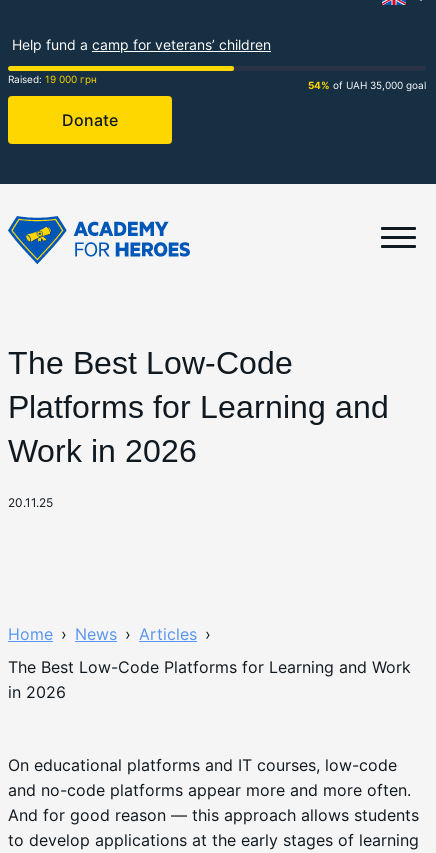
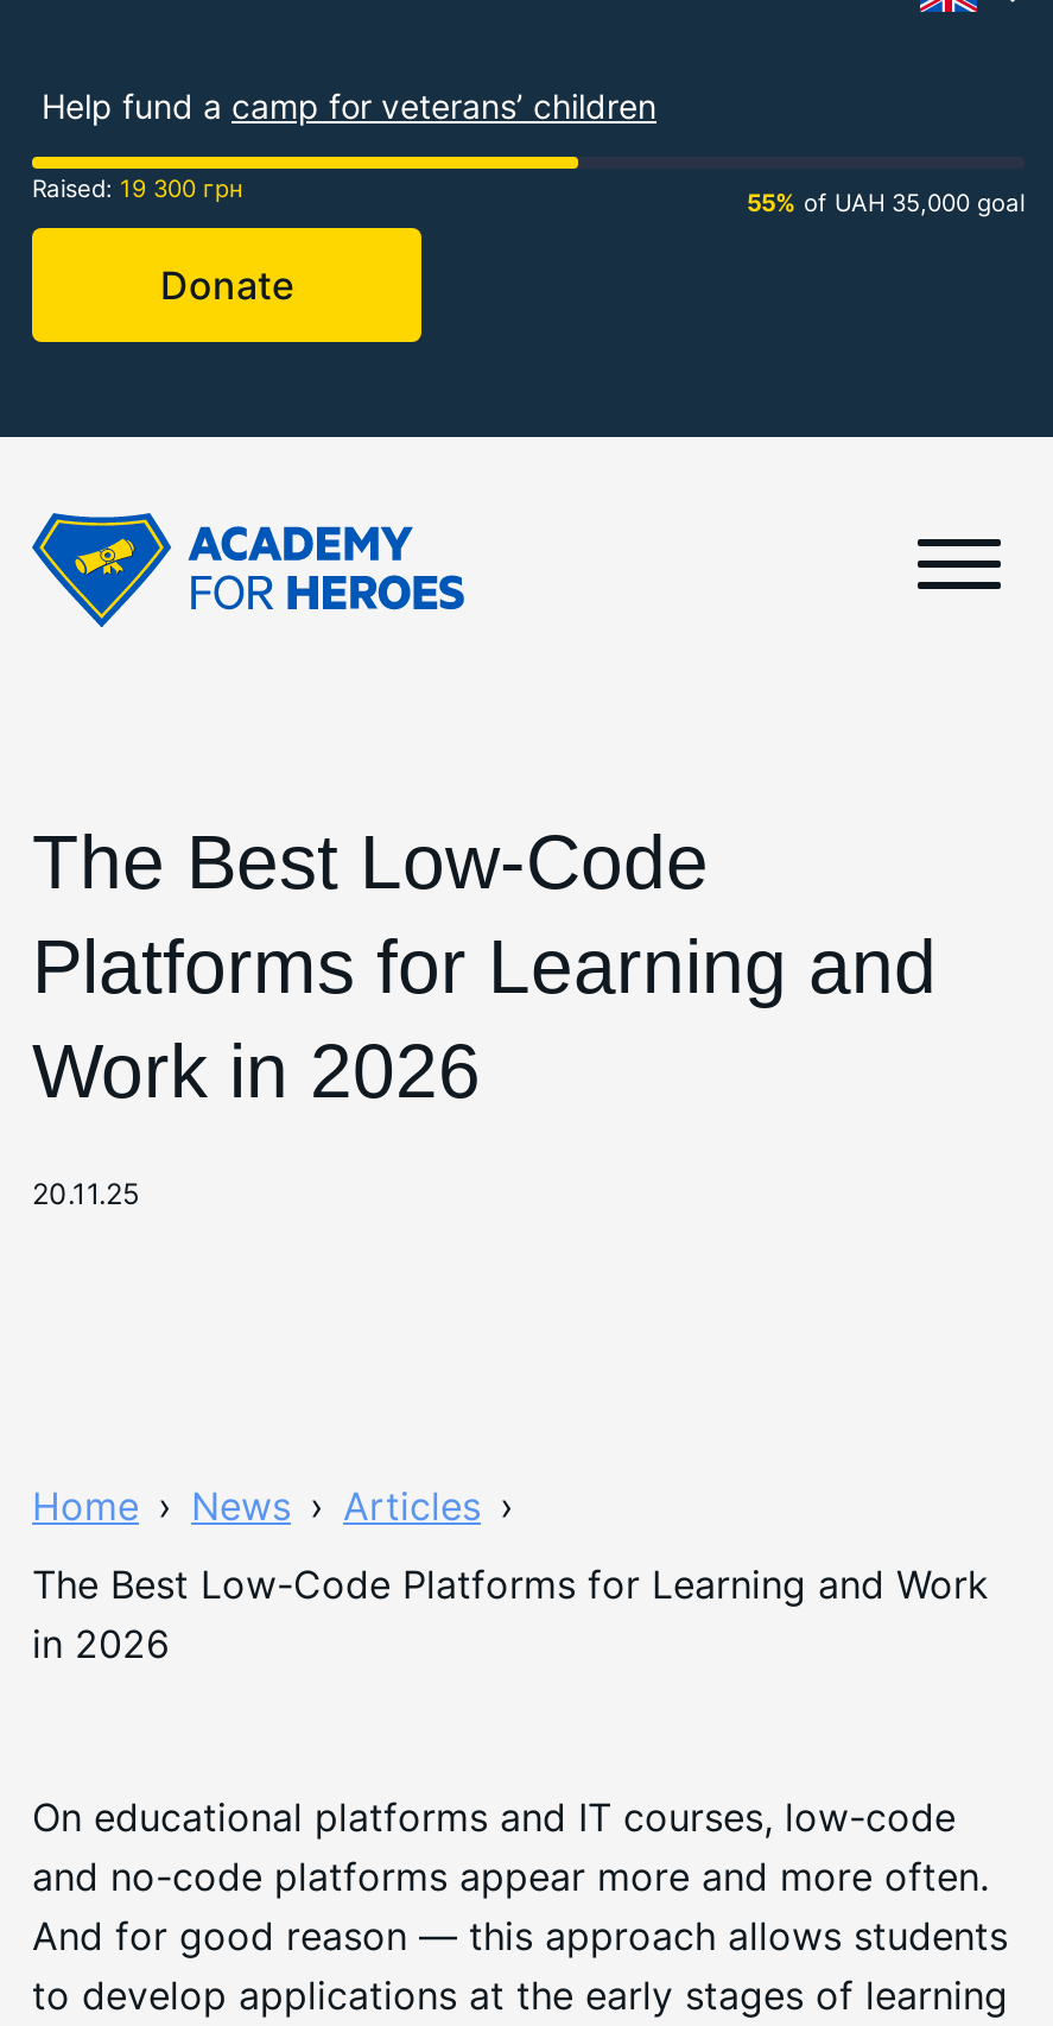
[8,73,97,85] Raised: 19 000 грн -> [32,172,243,201] Raised: 19 300 грн
[308,79,426,91] 54% of UAH 35,000 goal -> [747,187,1025,215] 55% of UAH 35,000 goal

